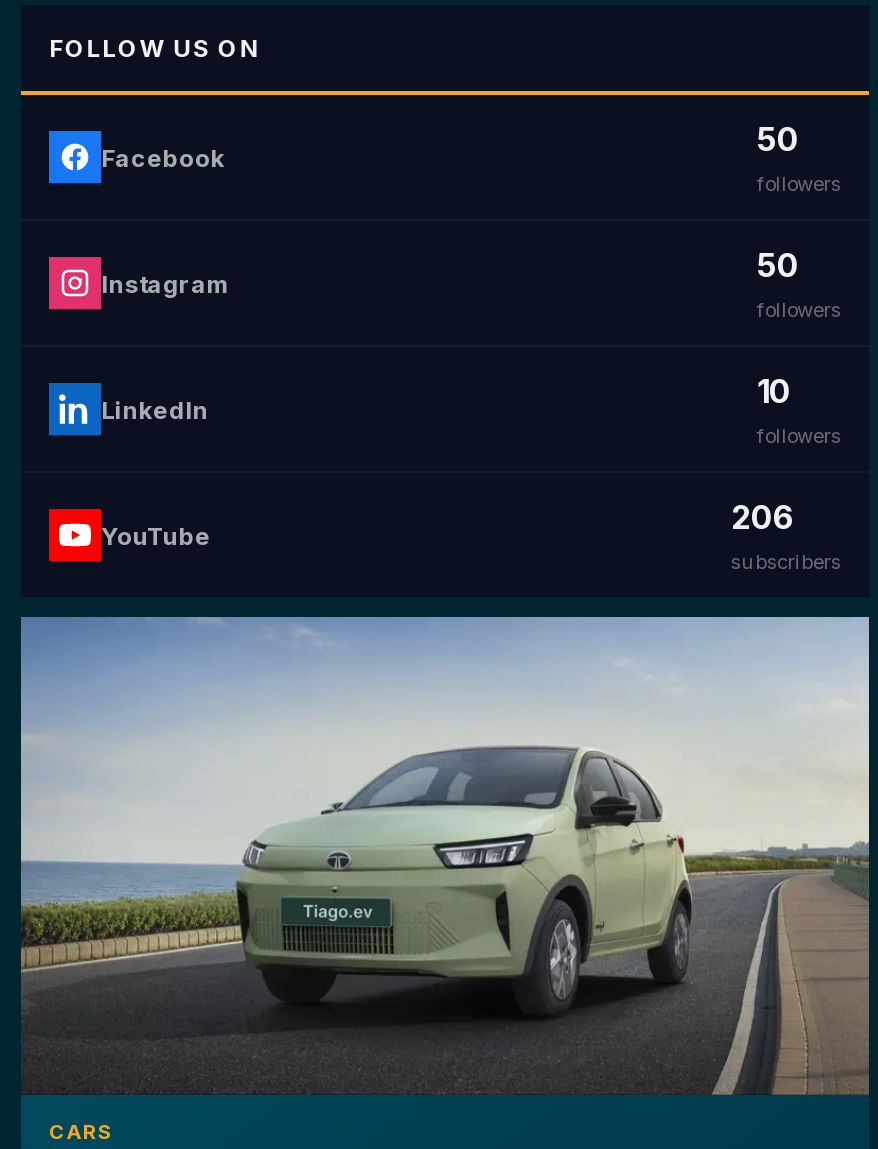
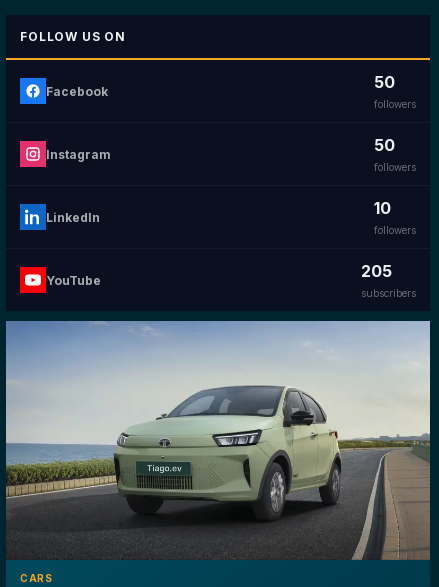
[731,497,795,537] 206 -> [361,261,392,281] 205

